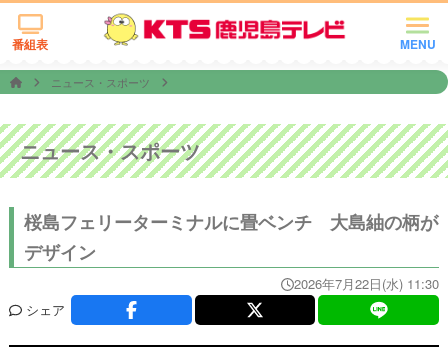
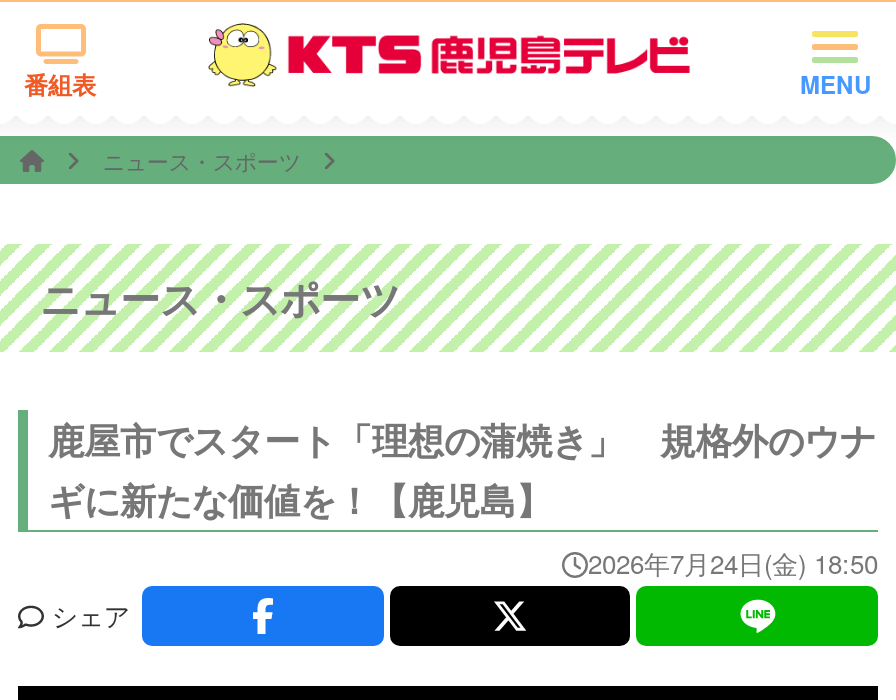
[24,209,439,293] 桜島フェリーターミナルに畳ベンチ 大島紬の柄が | デザイン | 2026年7月22日(水) 11:30 -> [48,414,878,582] 鹿屋市でスタート「理想の蒲焼き」 規格外のウナ | ギに新たな価値を！【鹿児島】 | 2026年7月24日(金) 18:50

